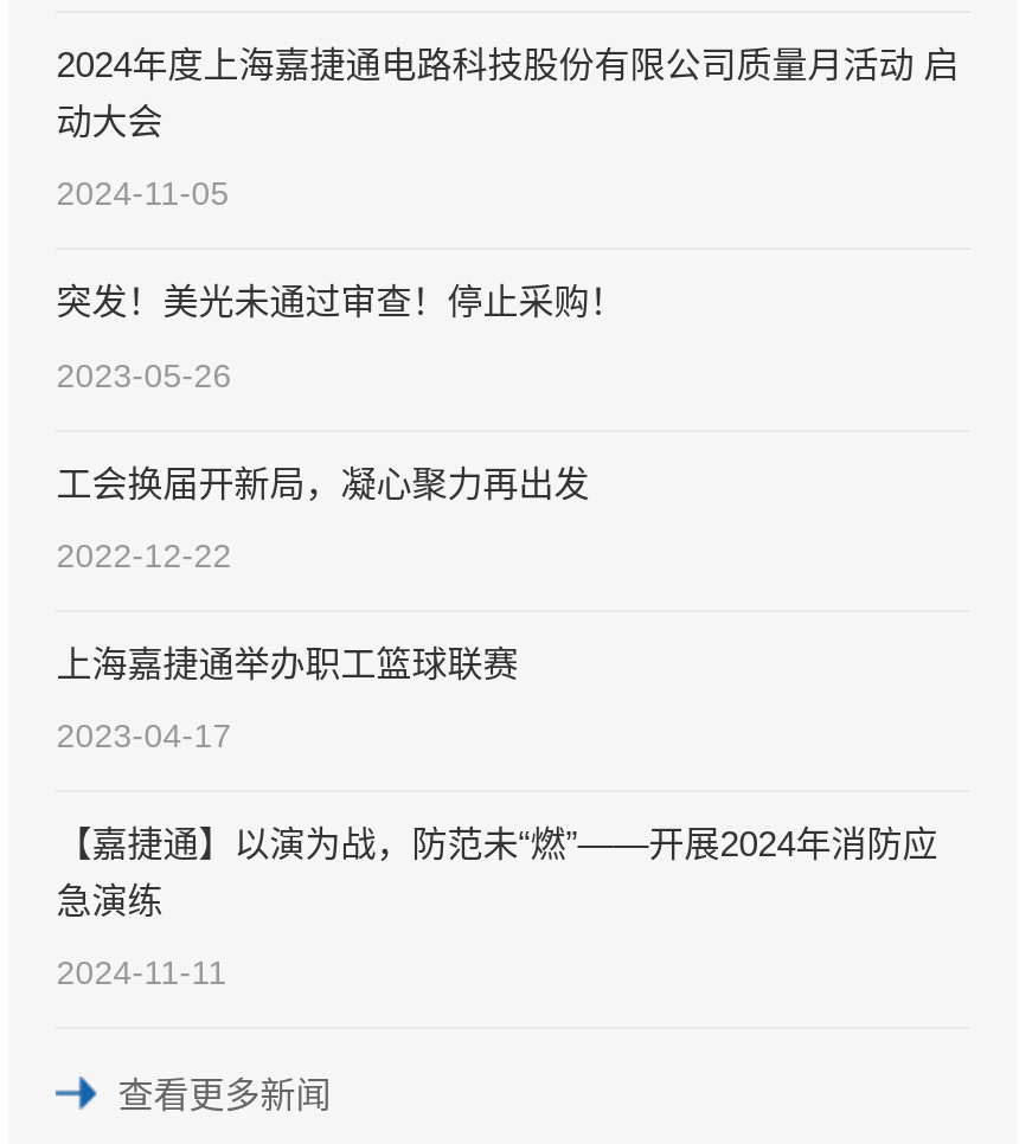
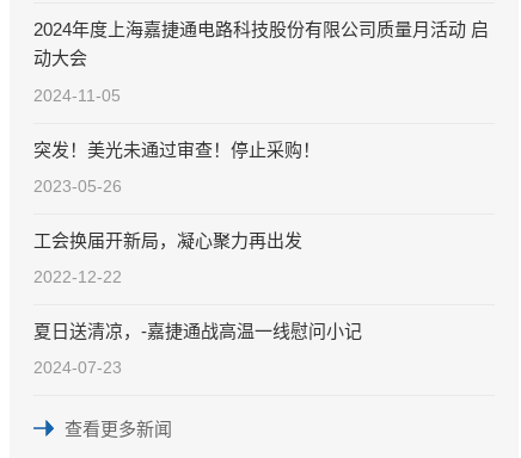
[56,642,938,991] 上海嘉捷通举办职工篮球联赛 | 2023-04-17 | 【嘉捷通】以演为战，防范未“燃”——开展2024年消防应 | 急演练 | 2024-11-11 -> [34,321,362,377] 夏日送清凉，-嘉捷通战高温一线慰问小记 | 2024-07-23

